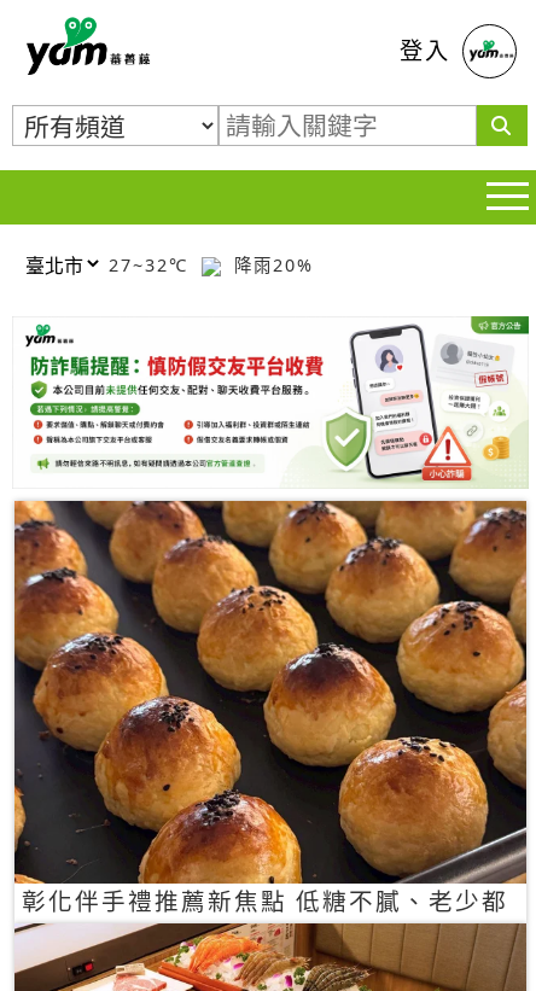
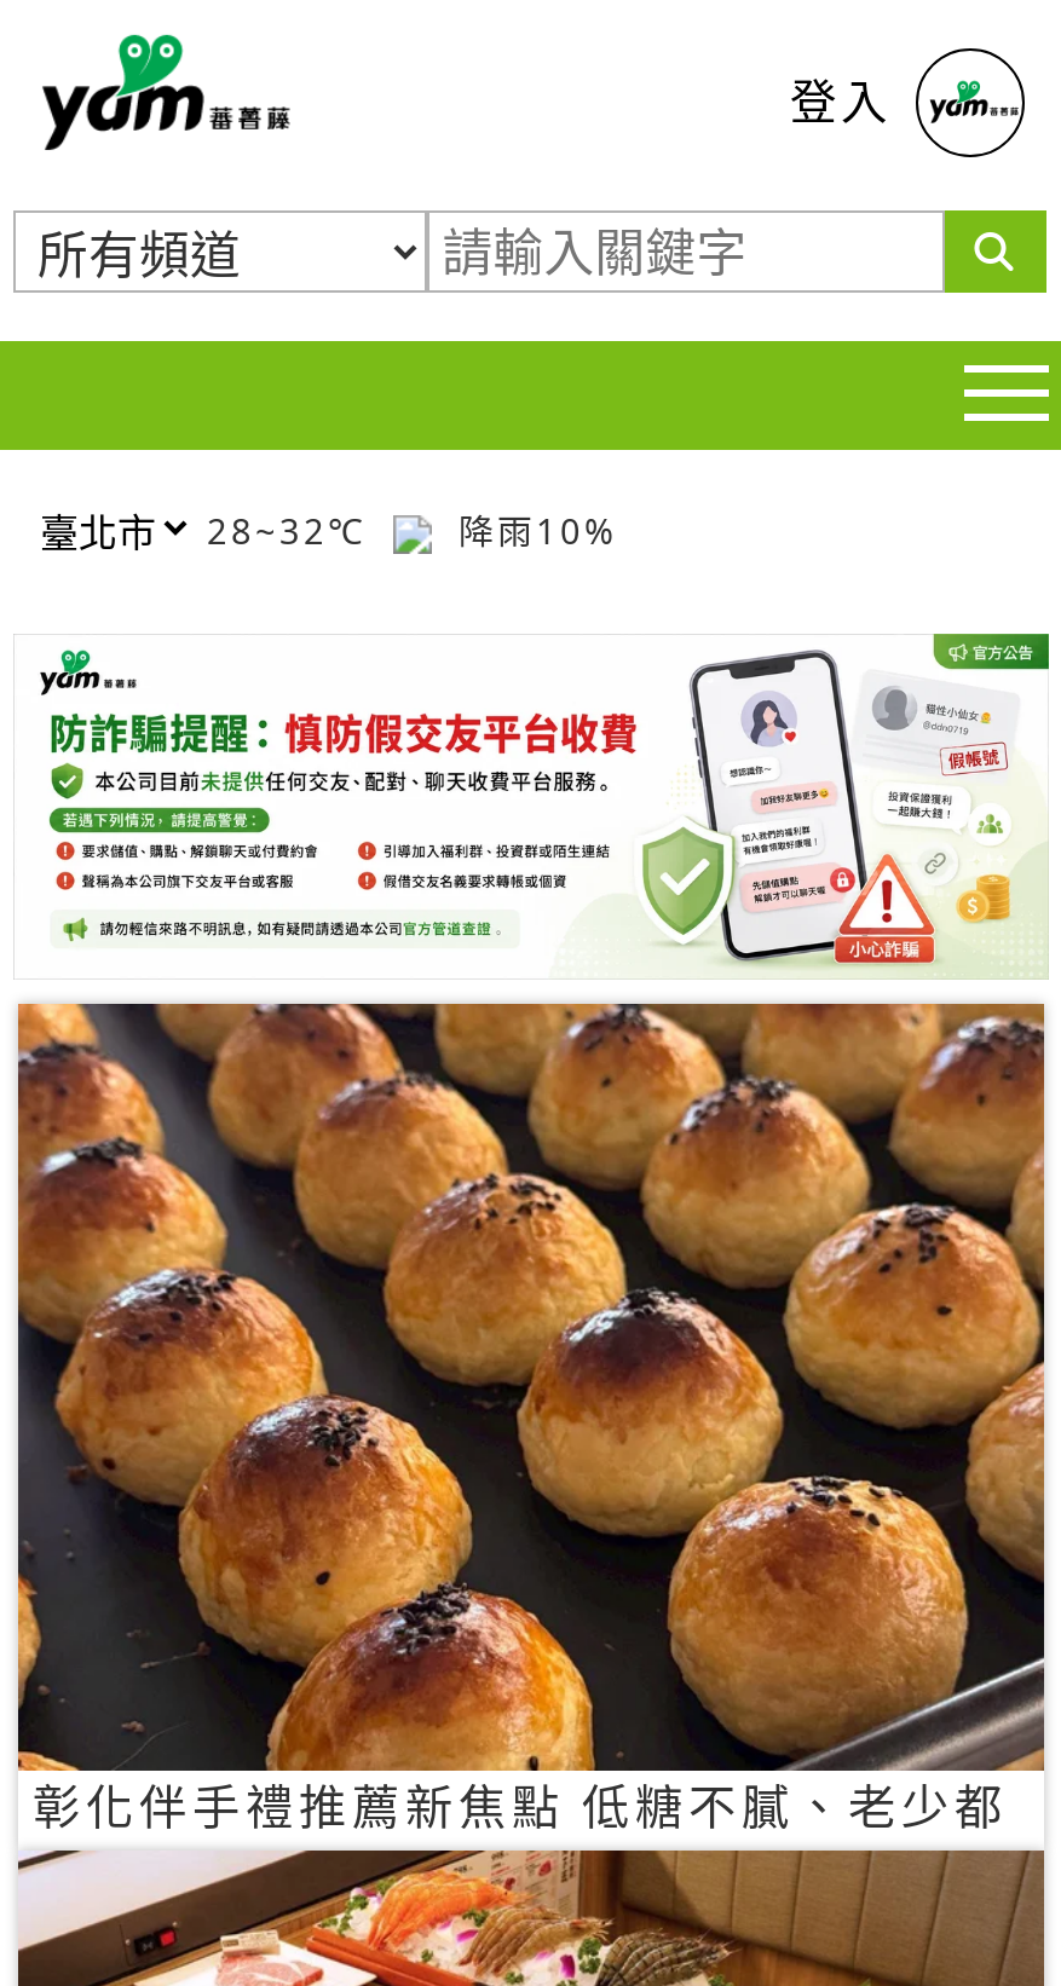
[109,253,196,276] 27~32℃ -> [207,507,381,553] 28~32℃
[227,253,314,276] 降雨20% -> [444,507,618,553] 降雨10%

